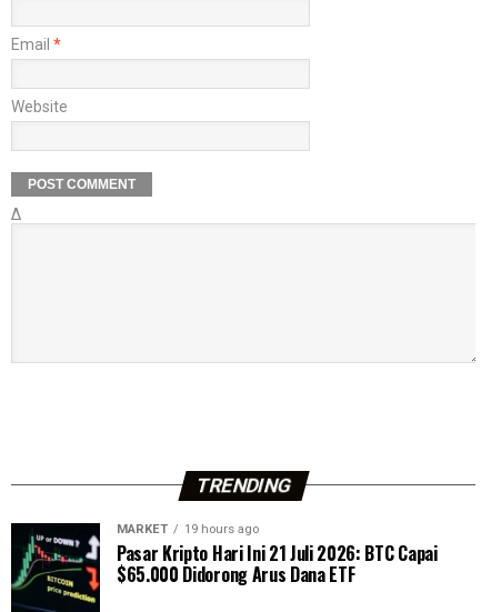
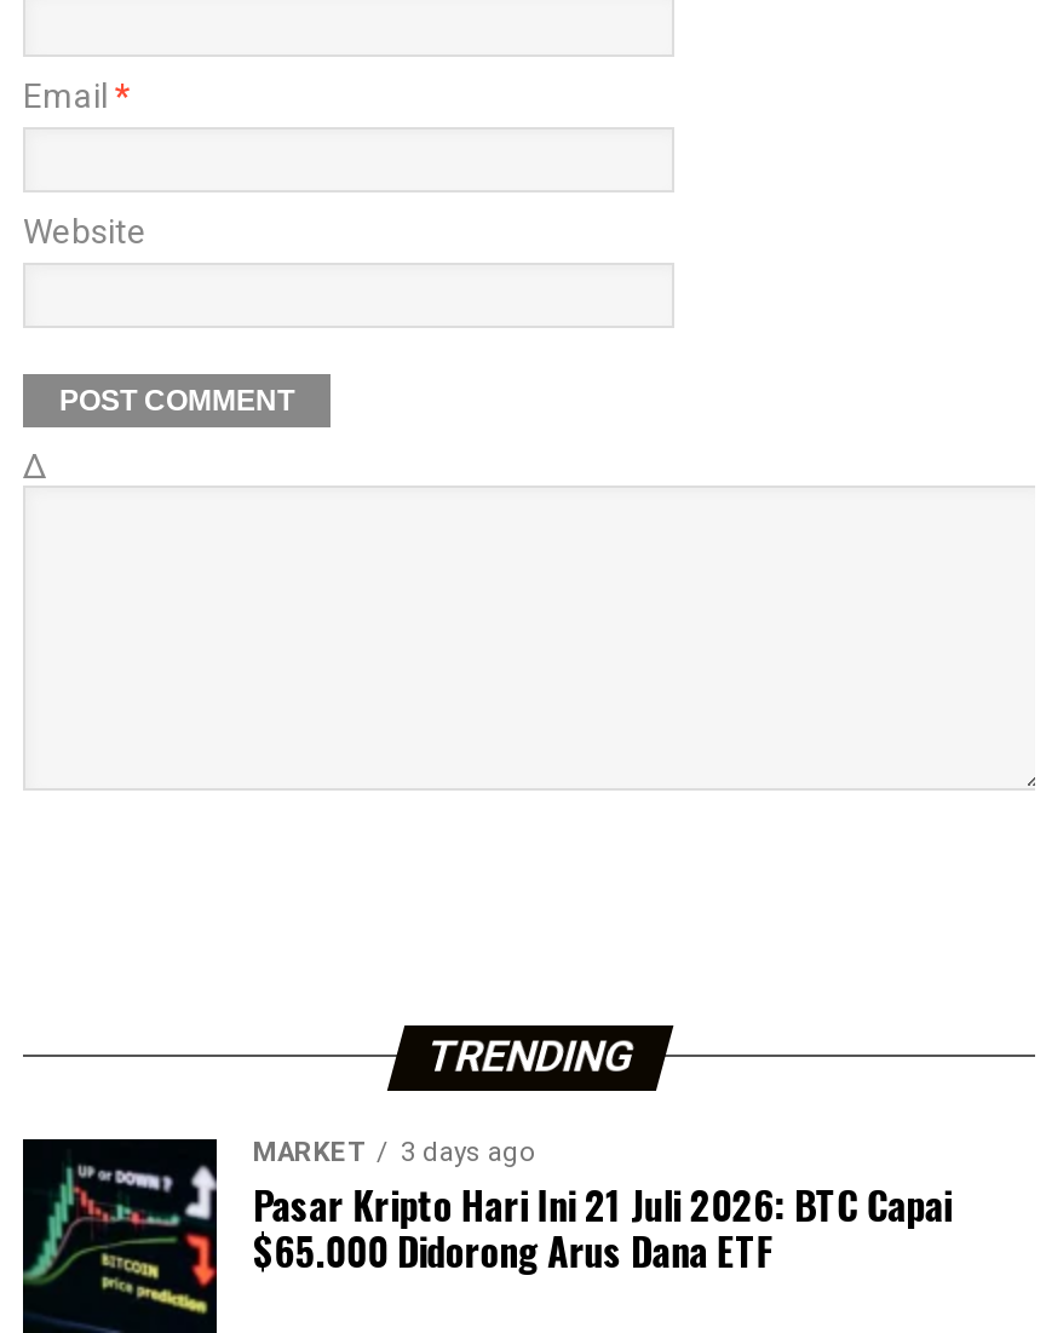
[117,522,259,536] MARKET 19 hours ago -> [253,1136,534,1168] MARKET 3 days ago

